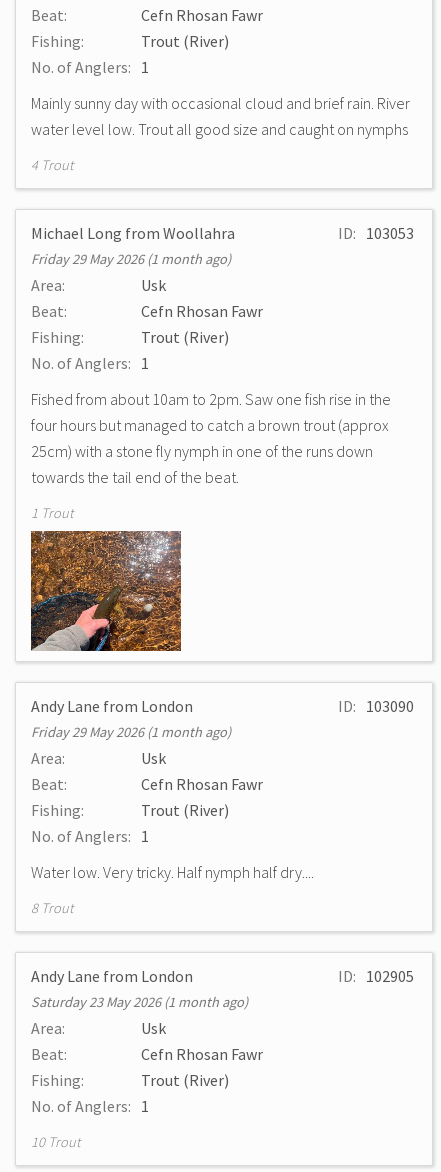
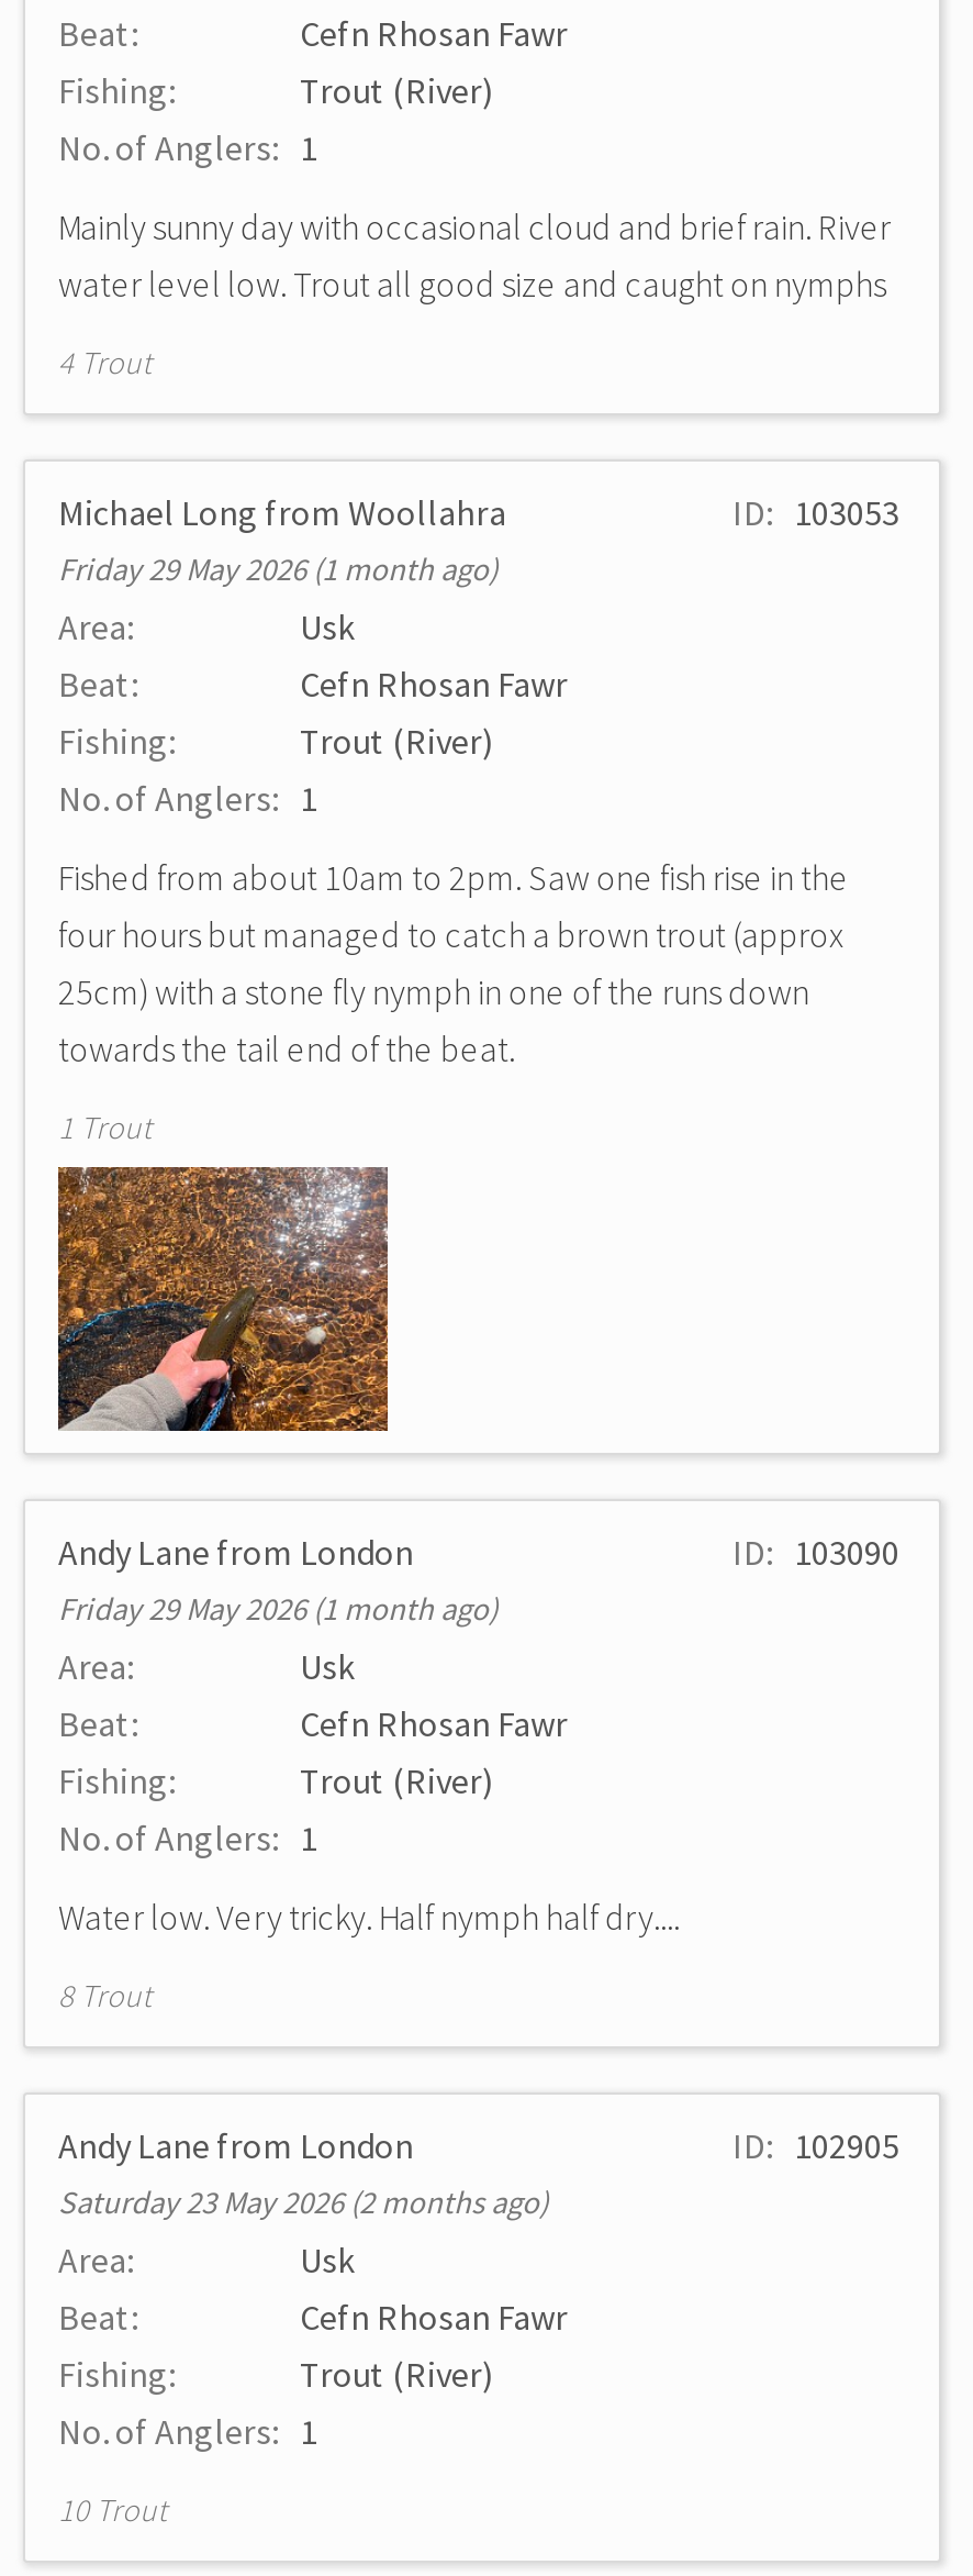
[31,992,248,1010] Saturday 23 May 2026 (1 month ago) -> [58,2181,548,2221] Saturday 23 May 2026 (2 months ago)

